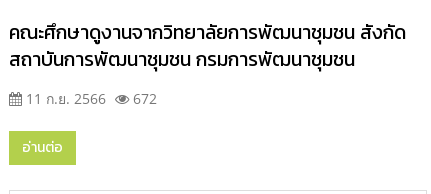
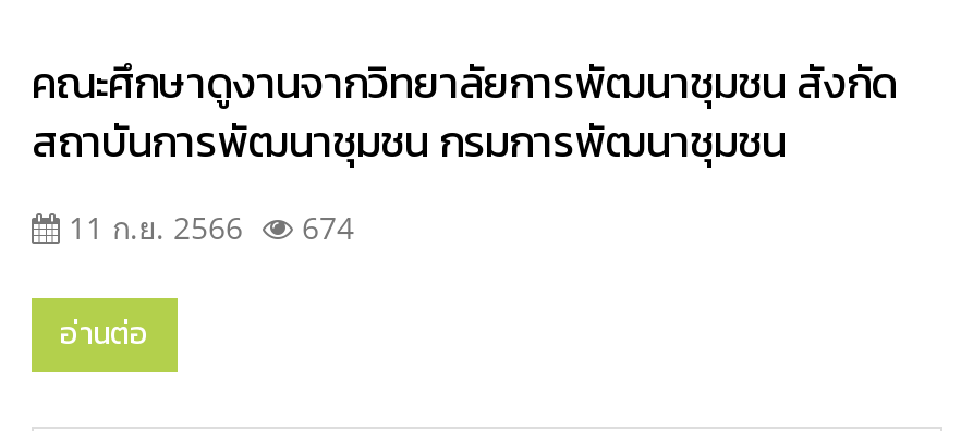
[22,89,157,108] 11 ก.ย. 2566 672 -> [60,207,354,248] 11 ก.ย. 2566 674

